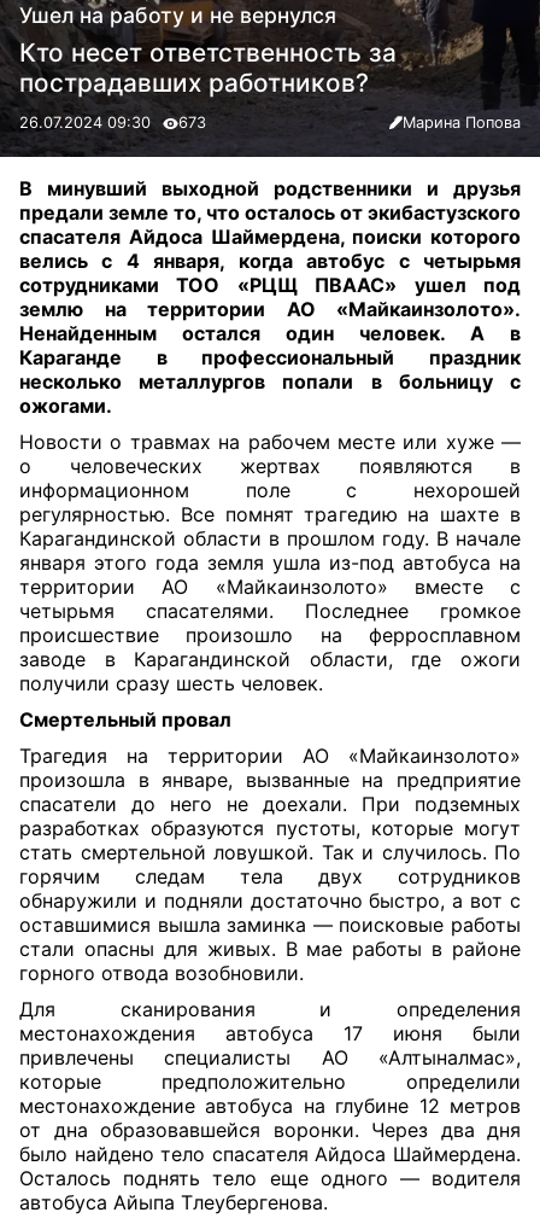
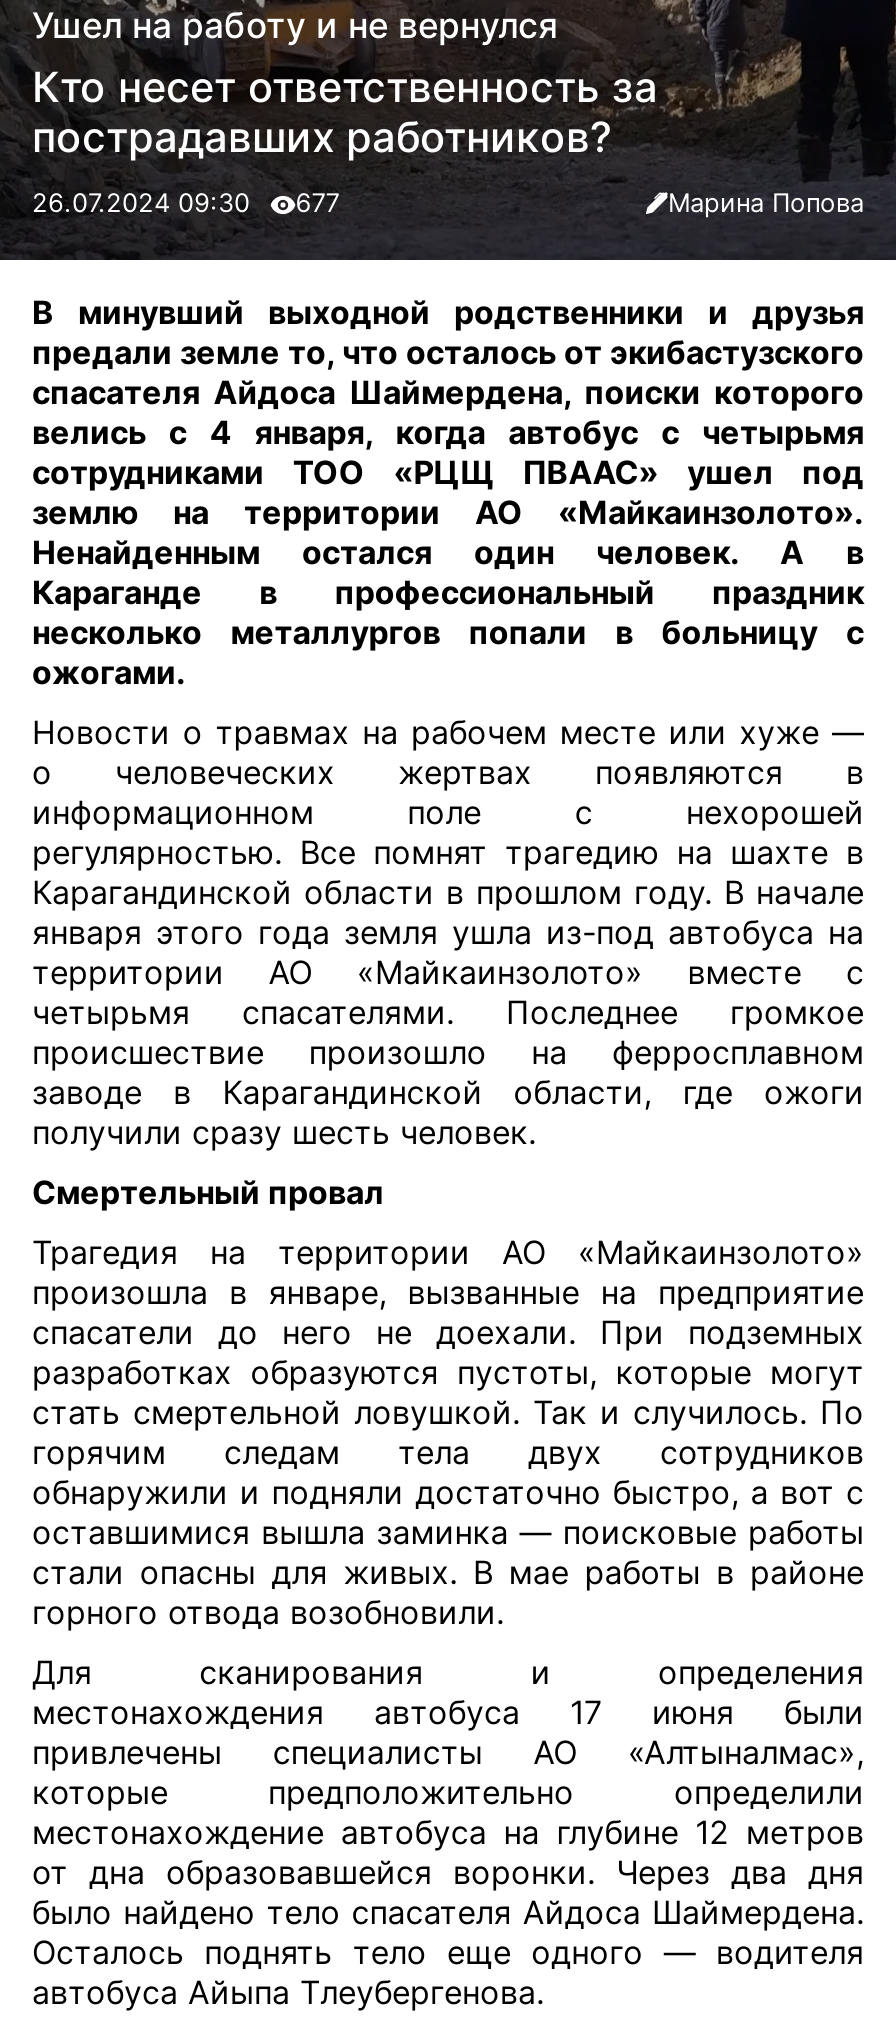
[19,114,206,132] 26.07.2024 09:30 673 -> [32,188,340,218] 26.07.2024 09:30 677

